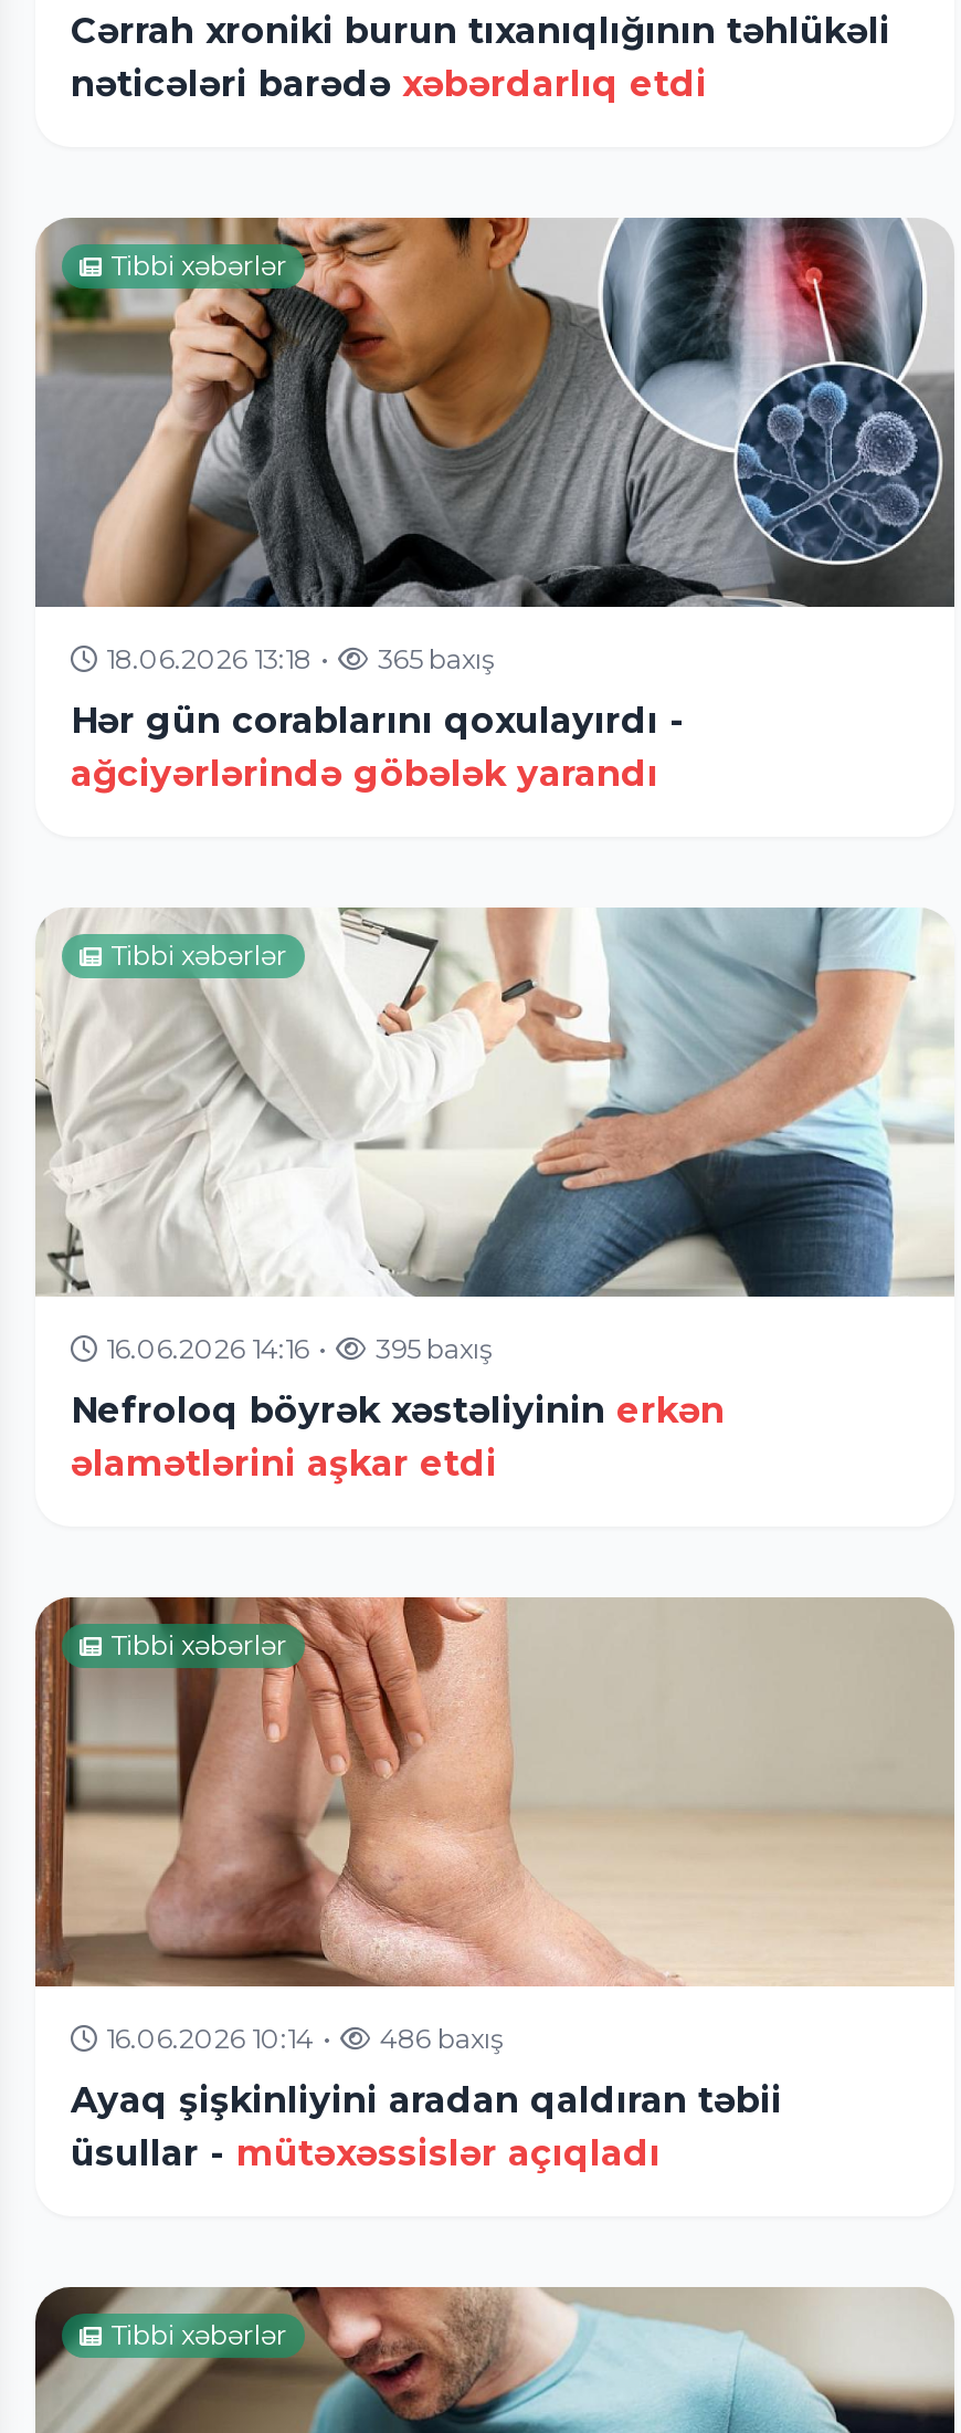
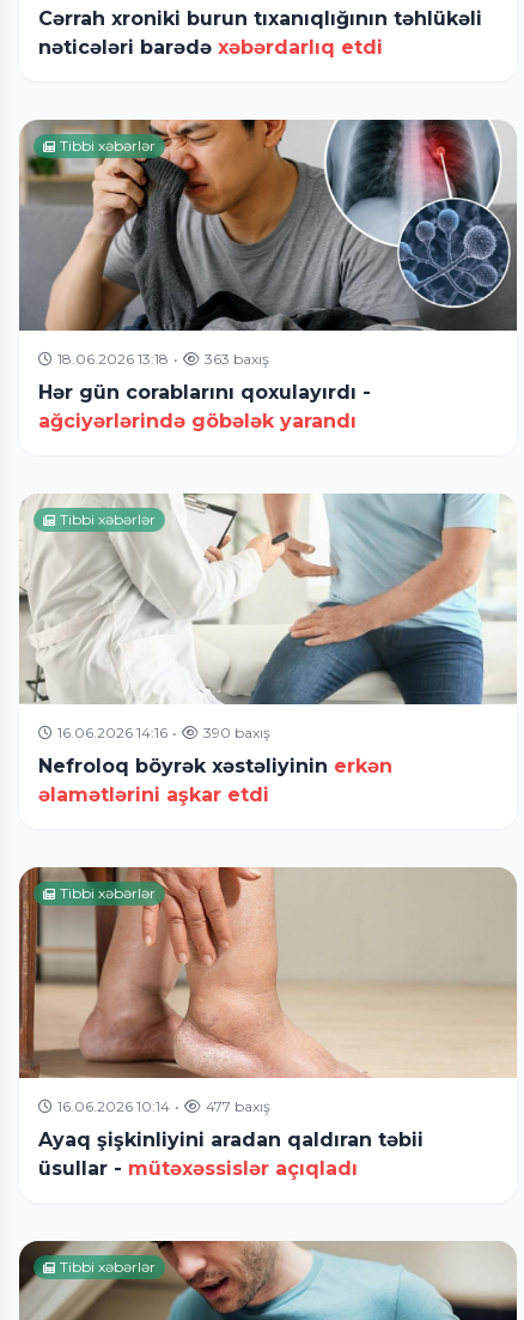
[106,642,495,675] 18.06.2026 13:18 • 365 baxış -> [57,350,269,368] 18.06.2026 13:18 • 363 baxış
[106,1332,493,1365] 16.06.2026 14:16 • 395 baxış -> [57,723,270,741] 16.06.2026 14:16 • 390 baxış
[106,2022,504,2055] 16.06.2026 10:14 • 486 baxış -> [57,1097,270,1115] 16.06.2026 10:14 • 477 baxış

